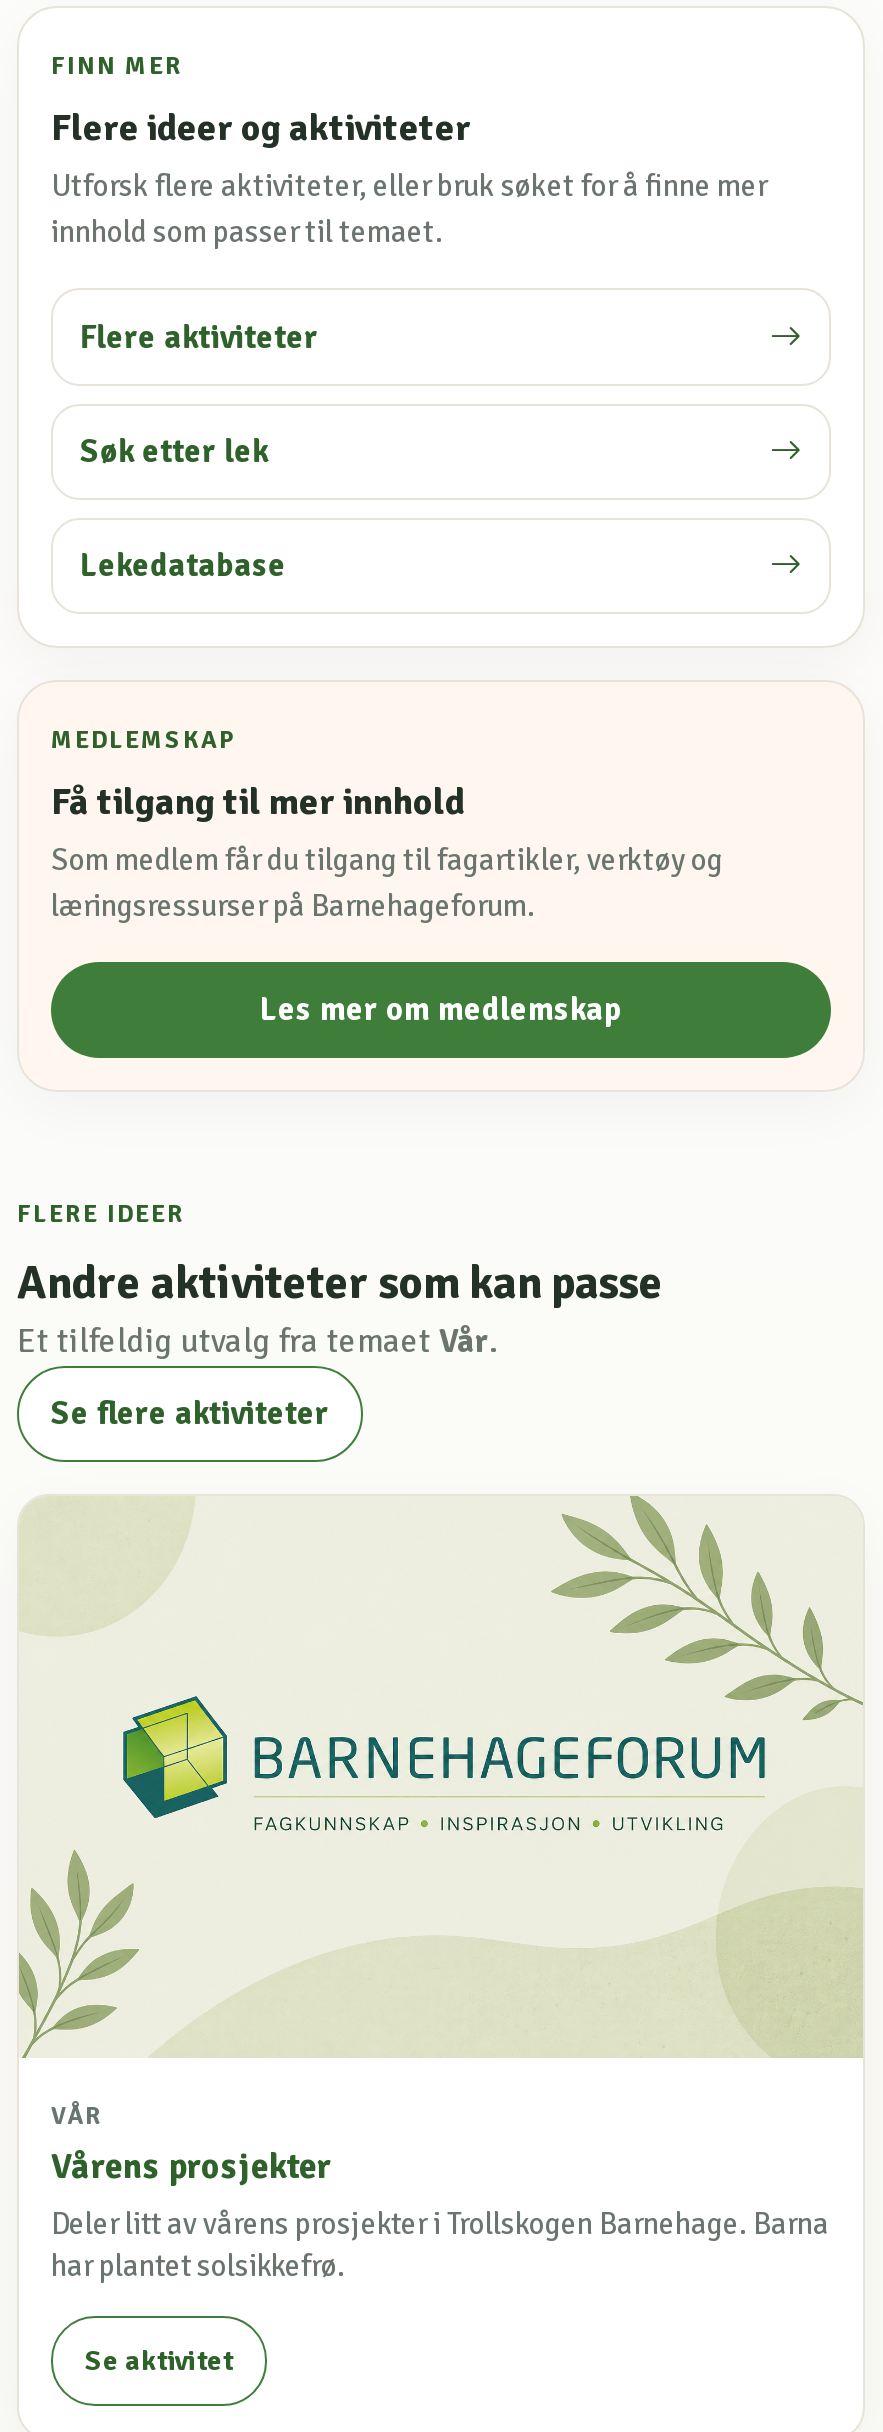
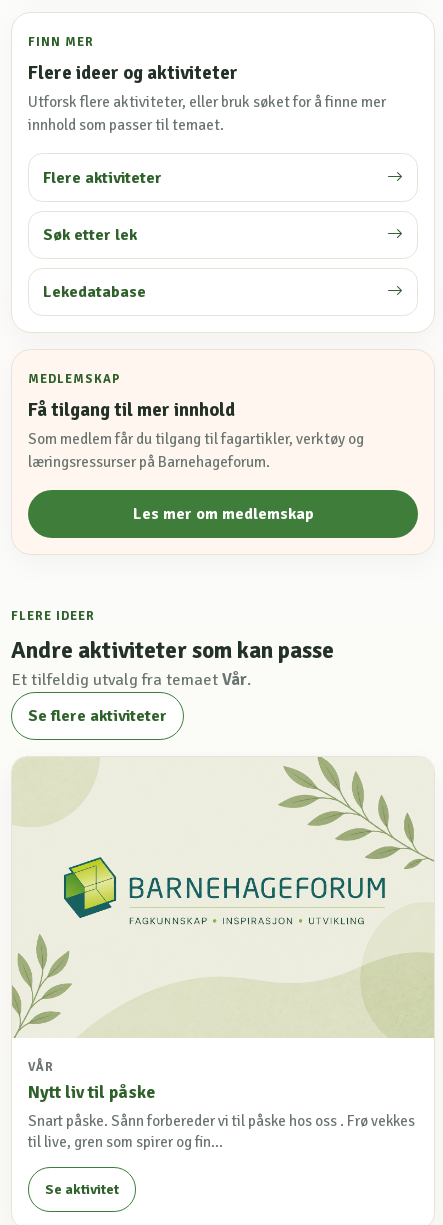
[51,2144,829,2284] Vårens prosjekter | Deler litt av vårens prosjekter i Trollskogen Barnehage. Barna | har plantet solsikkefrø. -> [28,1081,415,1151] Nytt liv til påske | Snart påske. Sånn forbereder vi til påske hos oss . Frø vekkes | til live, gren som spirer og fin...

